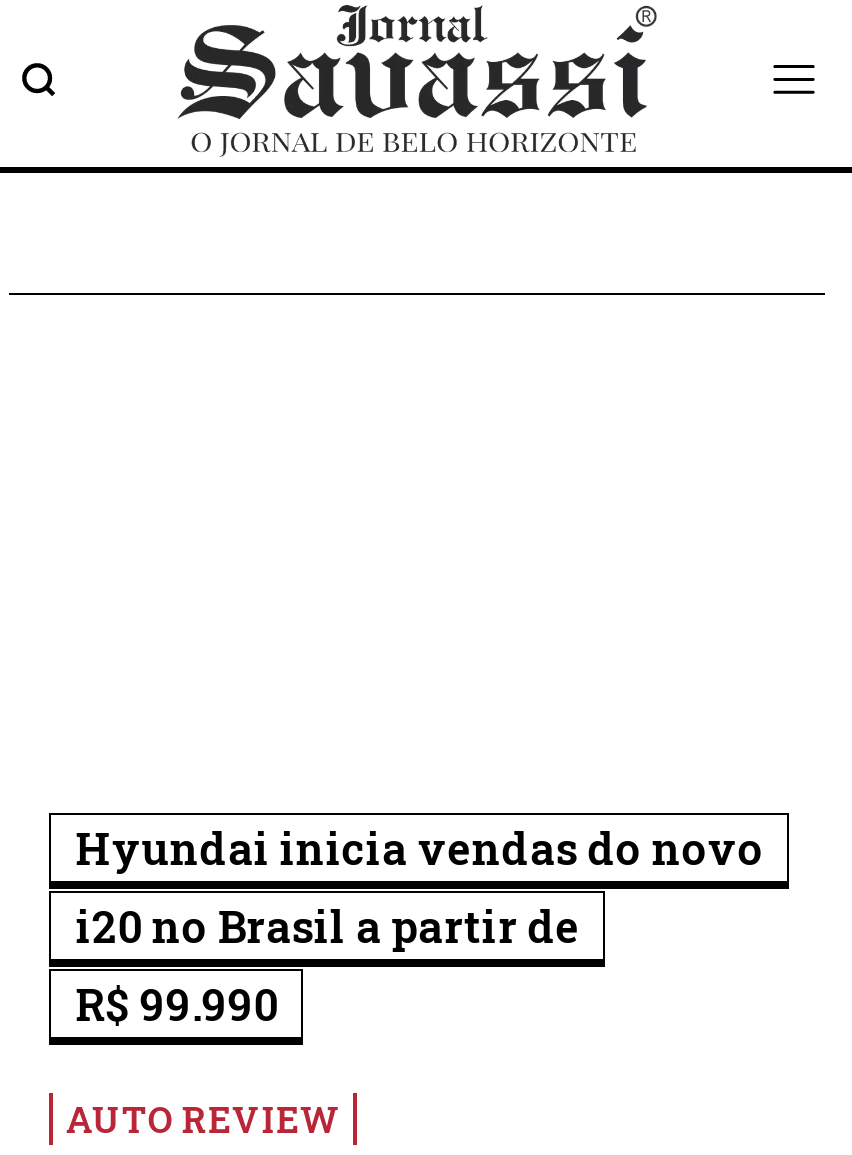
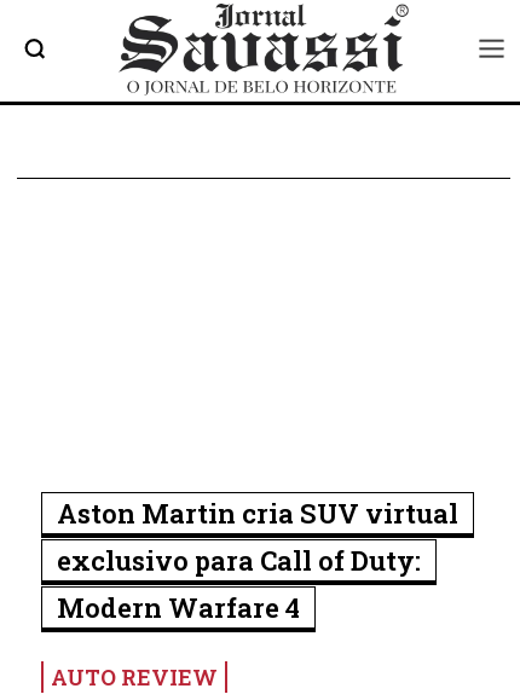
[76,819,764,1033] Hyundai inicia vendas do novo | i20 no Brasil a partir de | R$ 99.990 -> [57,496,459,625] Aston Martin cria SUV virtual | exclusivo para Call of Duty: | Modern Warfare 4

